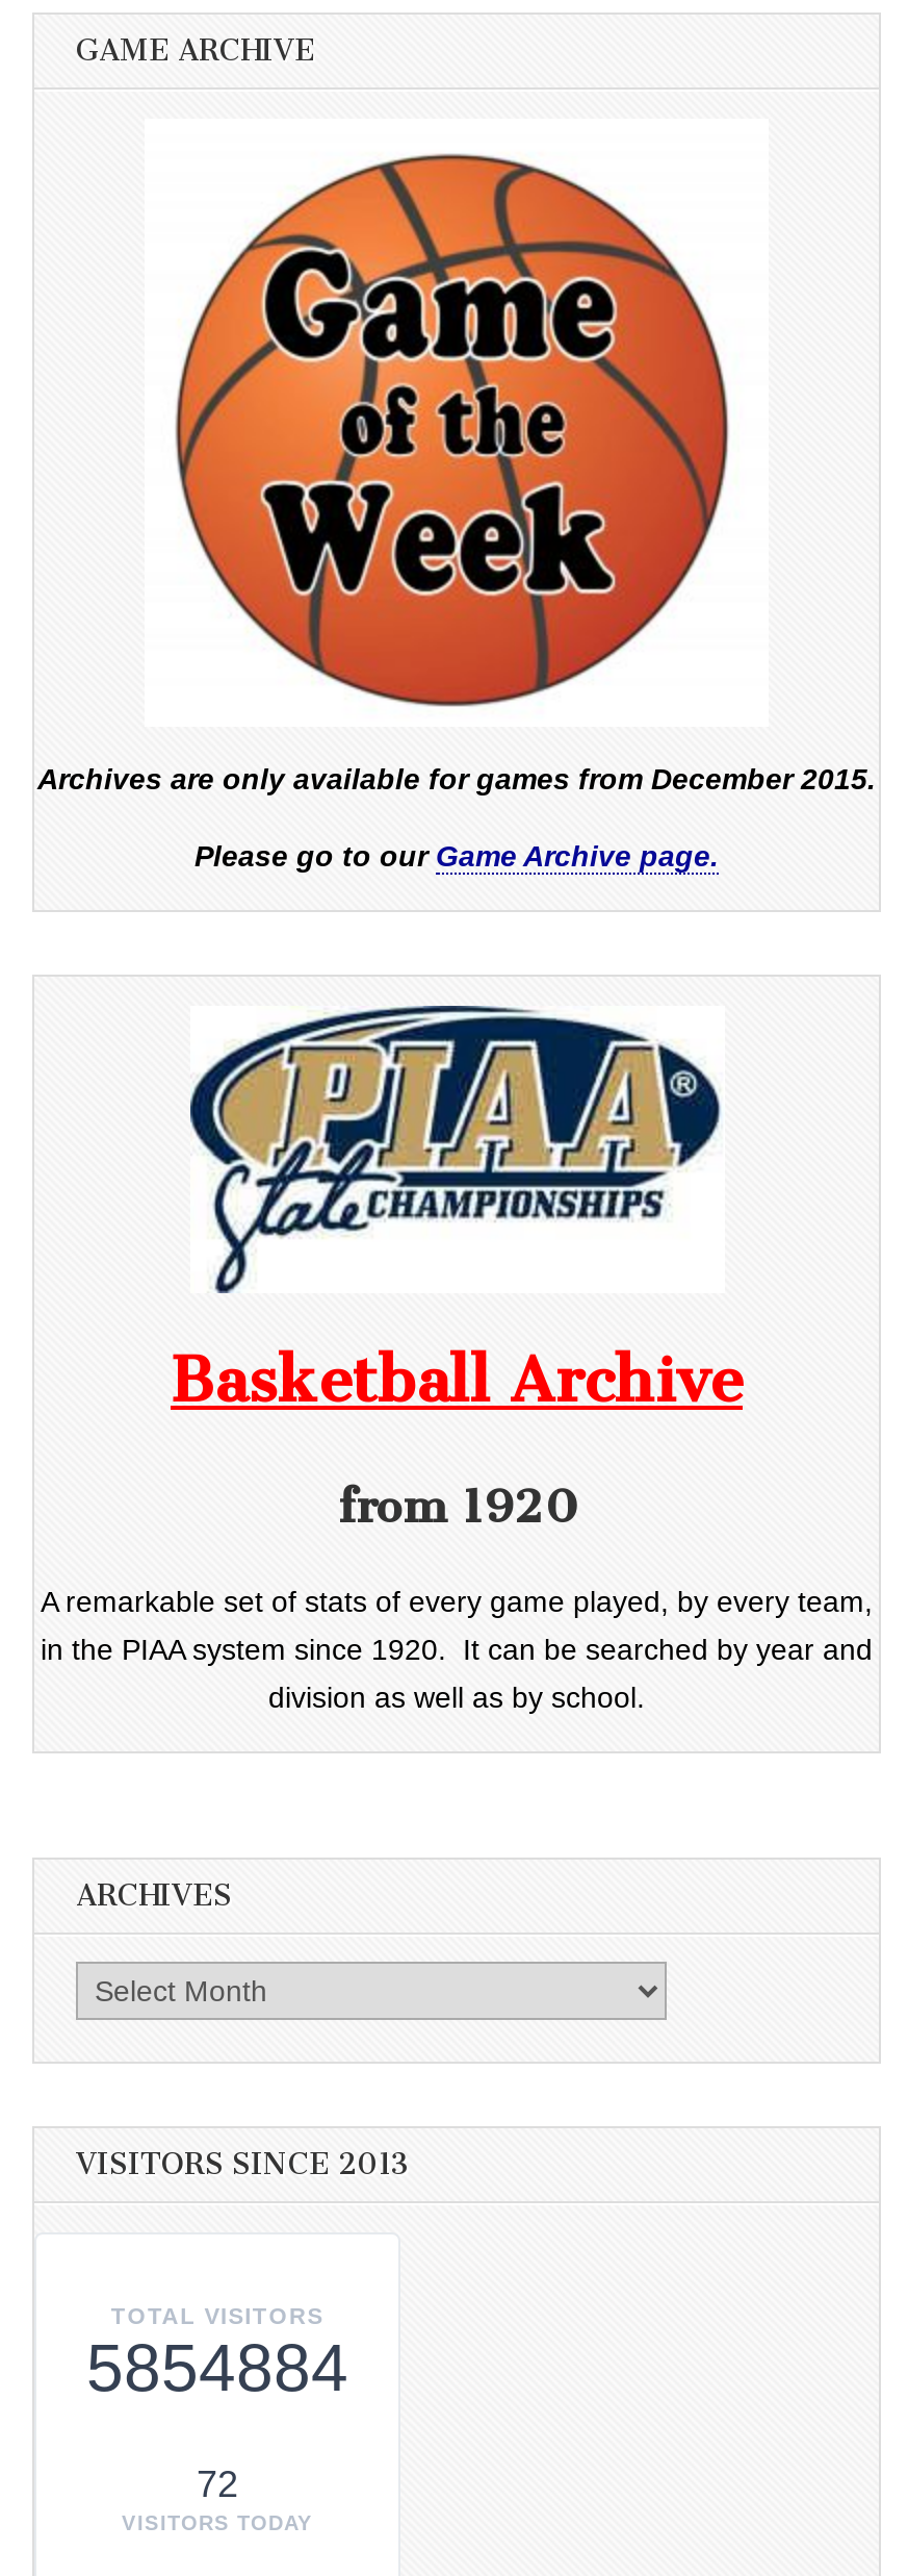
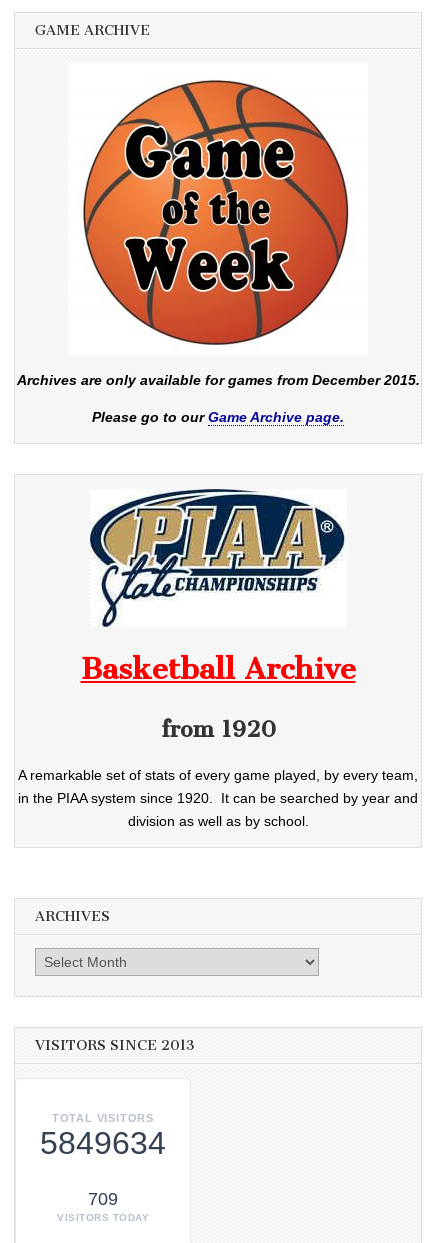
[86,2330,348,2405] 5854884 -> [40,1125,166,1161] 5849634
[197,2463,238,2505] 72 -> [88,1189,118,1209] 709

